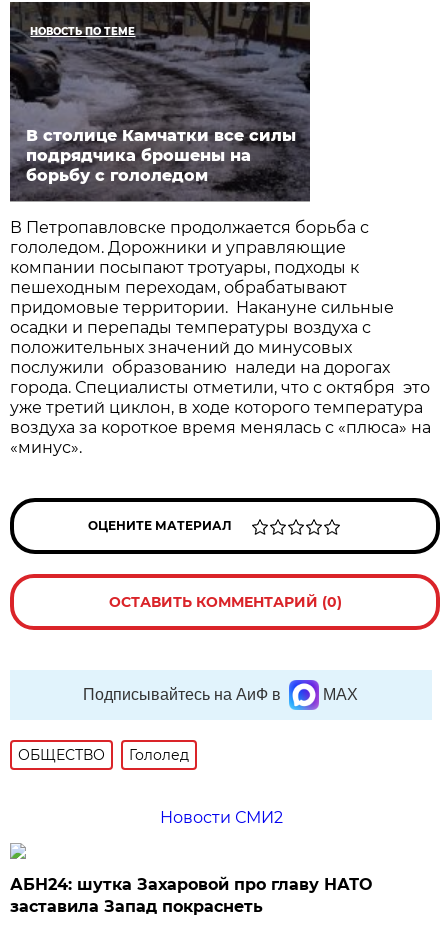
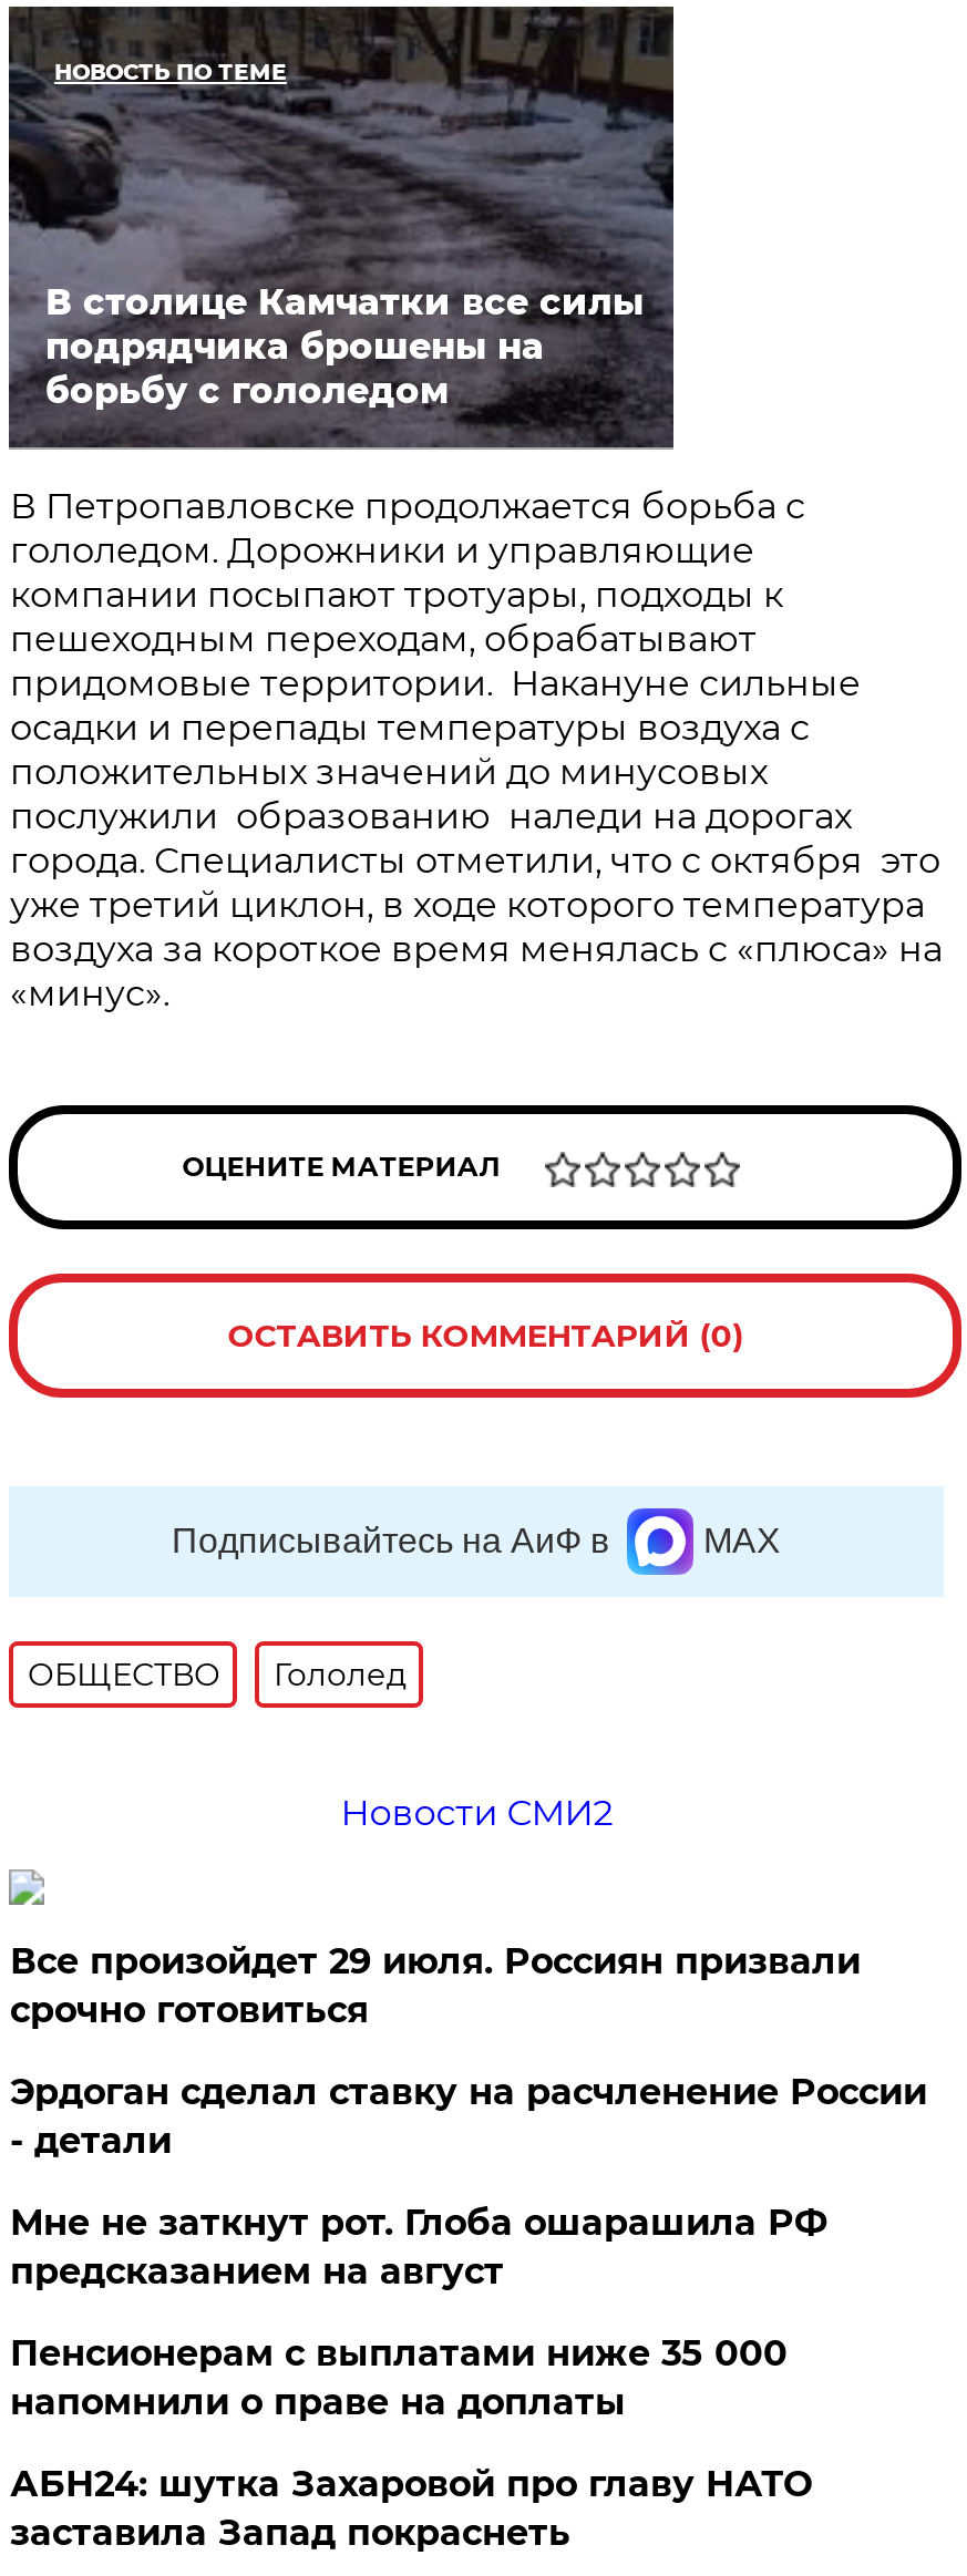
none -> [10,1940,927,2423] Все произойдет 29 июля. Россиян призвали | срочно готовиться | Эрдоган сделал ставку на расчленение России | - детали | Мне не заткнут рот. Глоба ошарашила РФ | предсказанием на август | Пенсионерам с выплатами ниже 35 000 | напомнили о праве на доплаты

